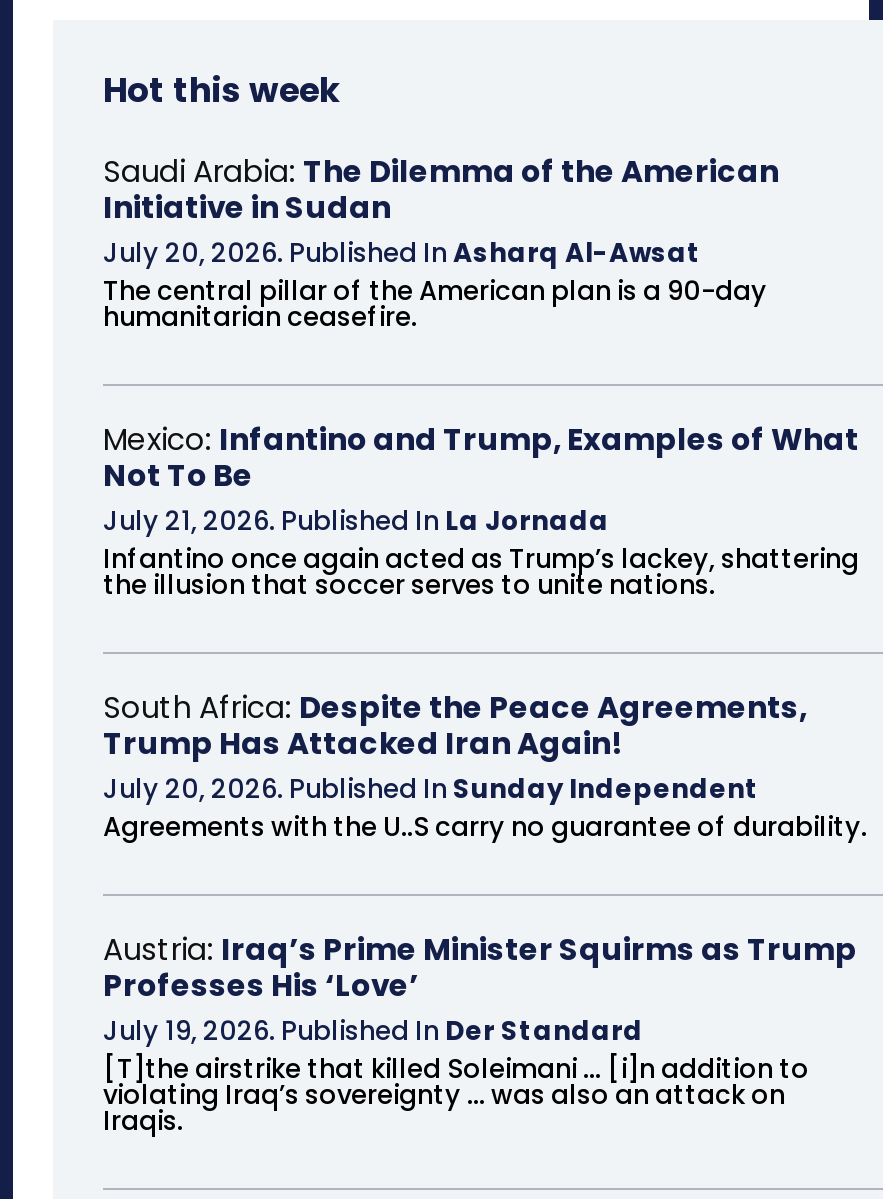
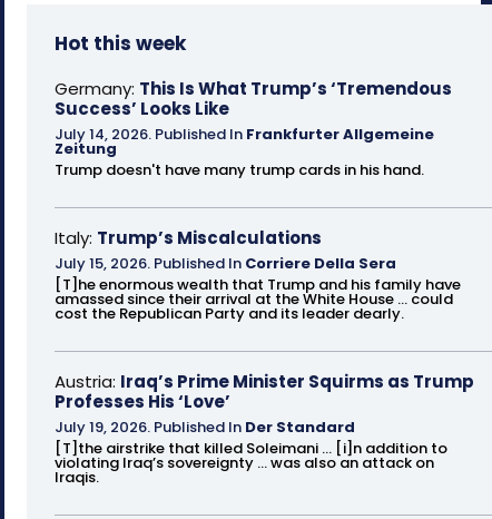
[103,150,867,846] Saudi Arabia: The Dilemma of the American | Initiative in Sudan | July 20, 2026. Published In Asharq Al-Awsat | The central pillar of the American plan is a 90-day | humanitarian ceasefire. | Mexico: Infantino and Trump, Examples of What | Not To Be | July 21, 2026. Published In La Jornada | Infantino once again acted as Trump’s lackey, shattering | the illusion that soccer serves to unite nations. | South Africa: Despite the Peace Agreements, | Trump Has Attacked Iran Again! | July 20, 2026. Published In Sunday Independent | Agreements with the U..S carry no guarantee of durability. -> [55,77,461,324] Germany: This Is What Trump’s ‘Tremendous | Success’ Looks Like | July 14, 2026. Published In Frankfurter Allgemeine | Zeitung | Trump doesn't have many trump cards in his hand. | Italy: Trump’s Miscalculations | July 15, 2026. Published In Corriere Della Sera | [T]he enormous wealth that Trump and his family have | amassed since their arrival at the White House ... could | cost the Republican Party and its leader dearly.

